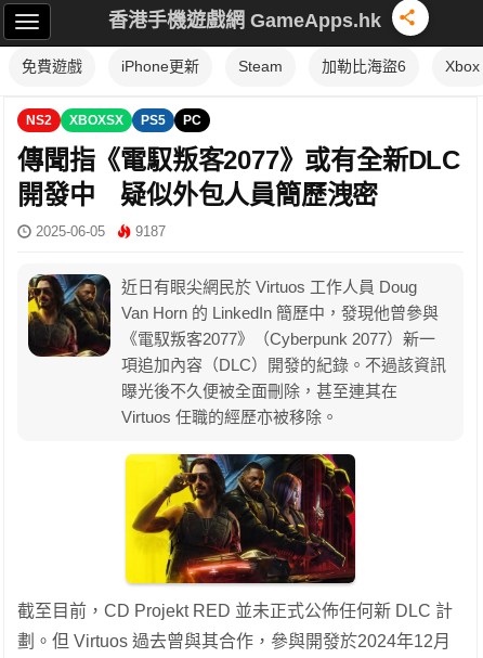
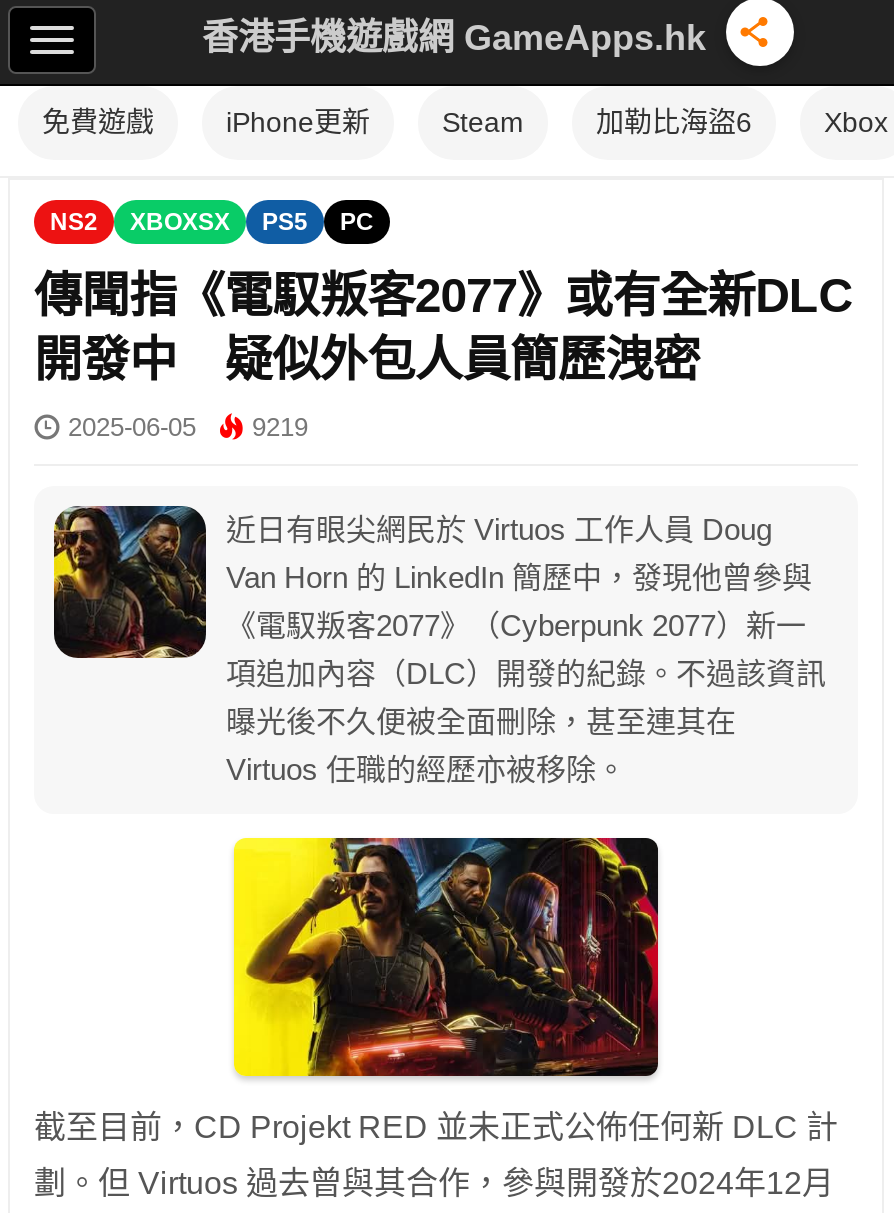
[36,223,166,240] 2025-06-05 9187 -> [68,412,308,442] 2025-06-05 9219

